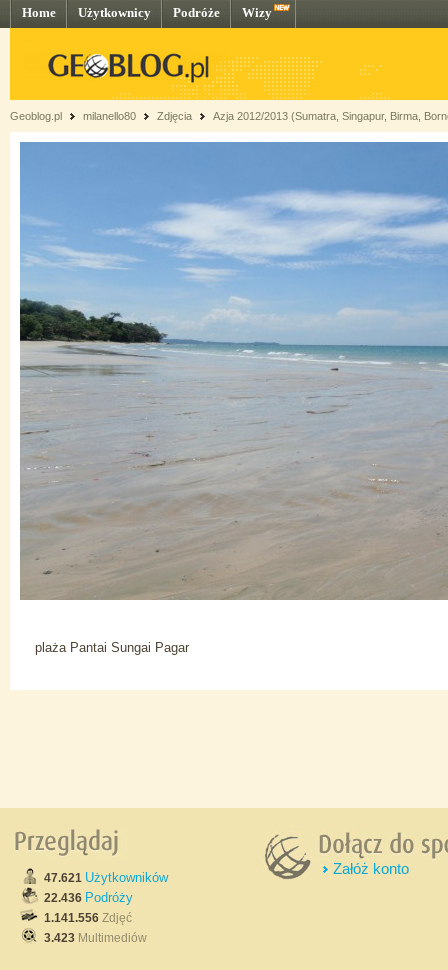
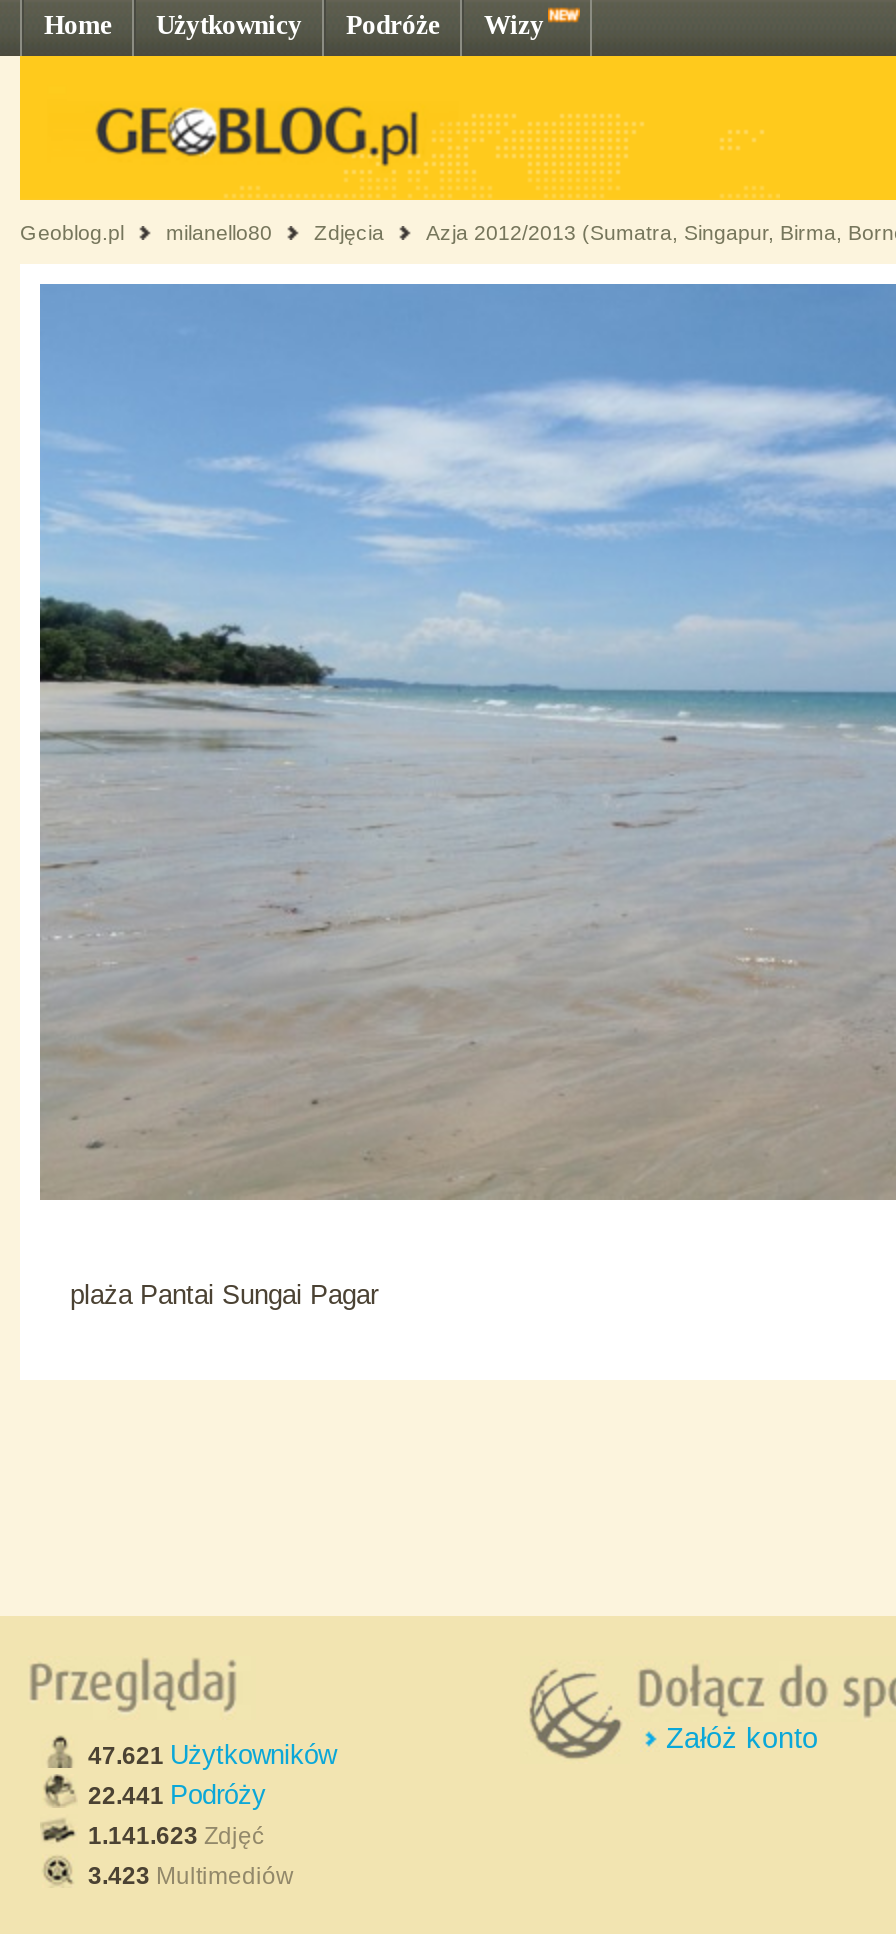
[44,890,133,905] 22.436 Podróży -> [88,1780,266,1810] 22.441 Podróży
[44,911,132,925] 1.141.556 Zdjęć -> [88,1822,264,1850] 1.141.623 Zdjęć

